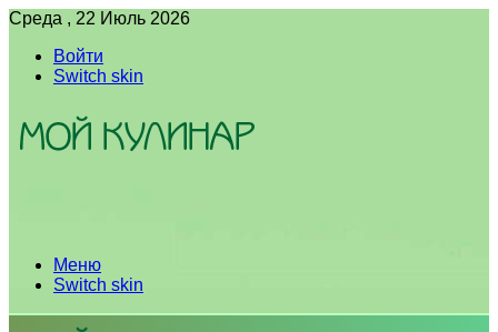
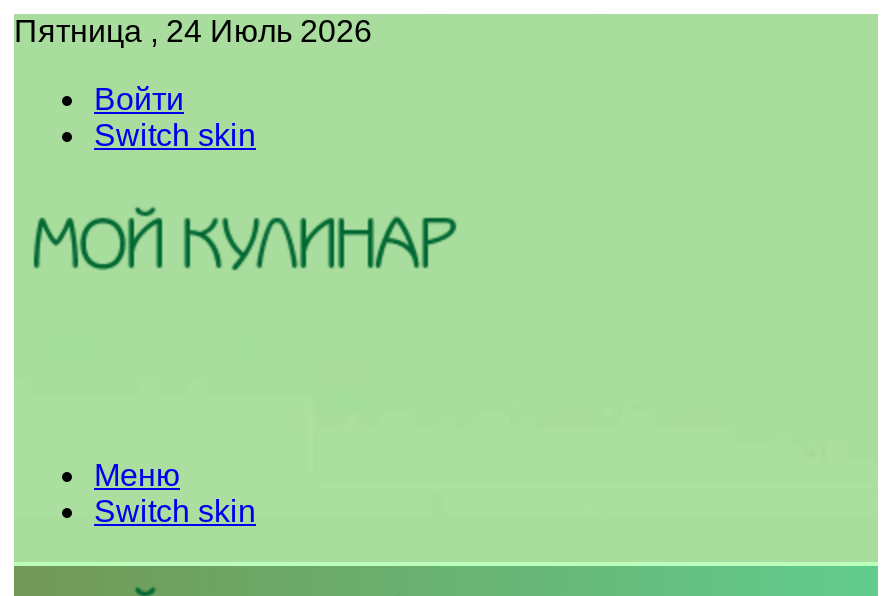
[9,9,190,28] Среда , 22 Июль 2026 -> [14,14,372,48] Пятница , 24 Июль 2026

